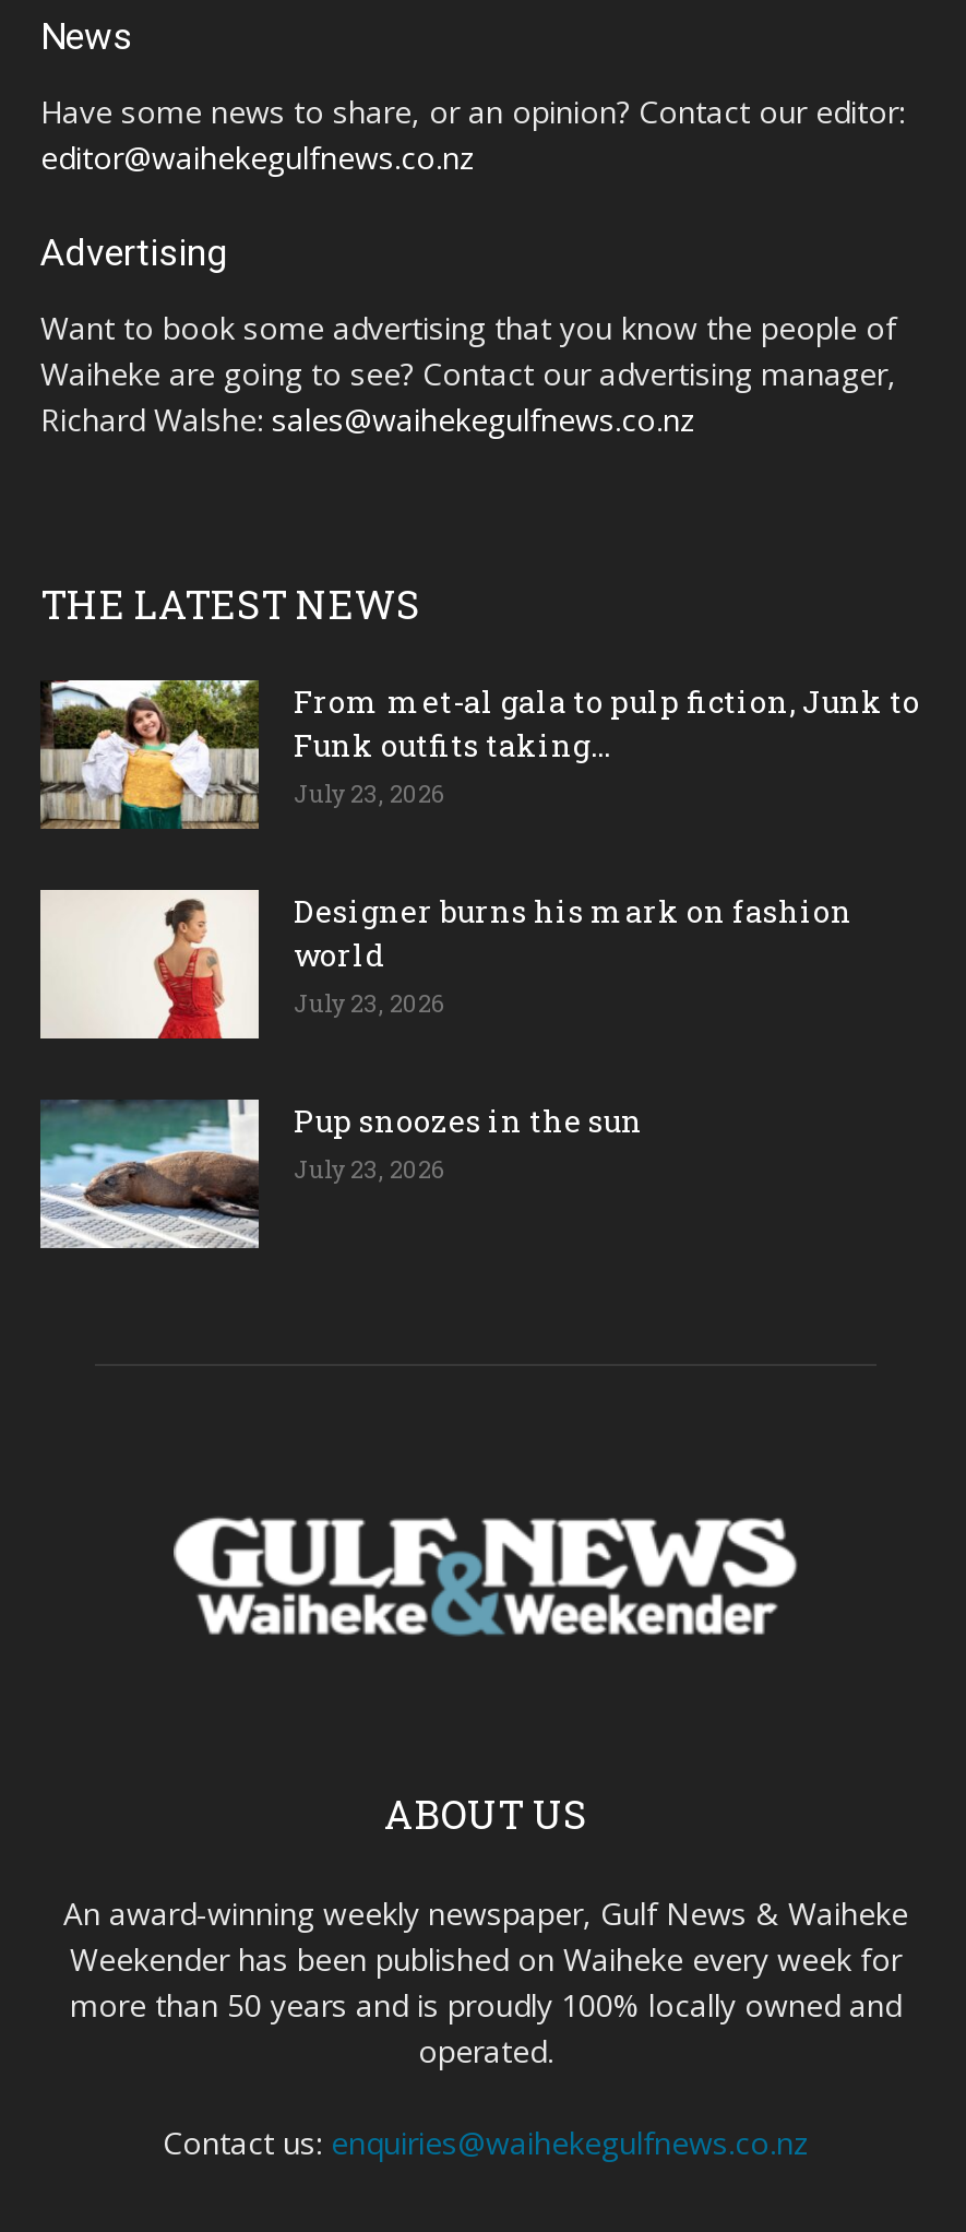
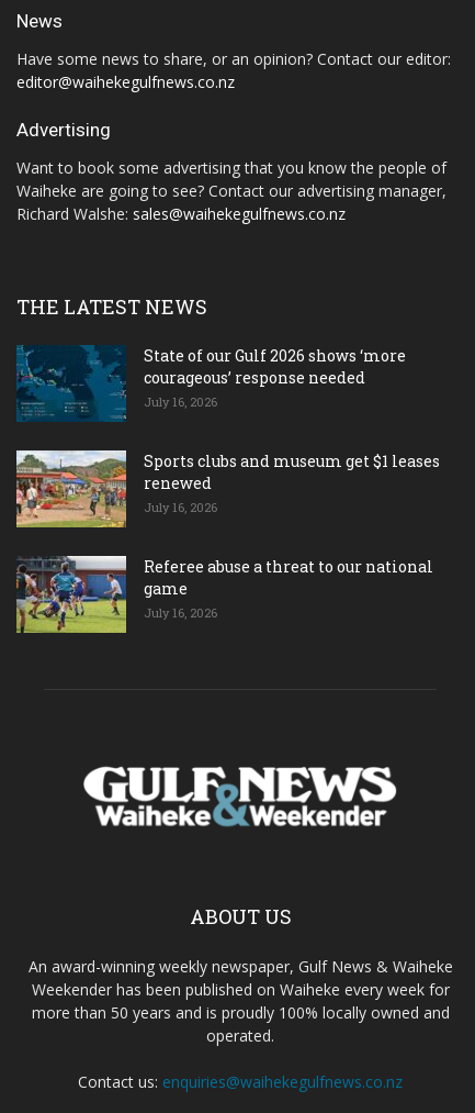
[38,677,920,832] [image] | From met-al gala to pulp fiction, Junk to | Funk outfits taking... | July 23, 2026 -> [15,345,406,422] [image] | State of our Gulf 2026 shows ‘more | courageous’ response needed | July 16, 2026
[38,887,852,1042] [image] | Designer burns his mark on fashion | world | July 23, 2026 -> [15,449,440,528] [image] | Sports clubs and museum get $1 leases | renewed | July 16, 2026
[38,1098,643,1251] [image] | Pup snoozes in the sun | July 23, 2026 -> [15,555,433,633] [image] | Referee abuse a threat to our national | game | July 16, 2026

